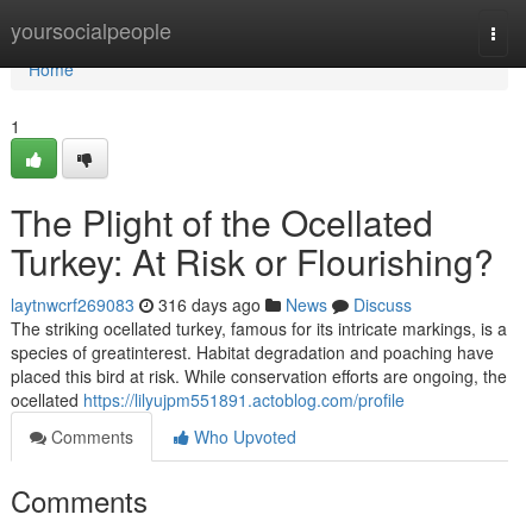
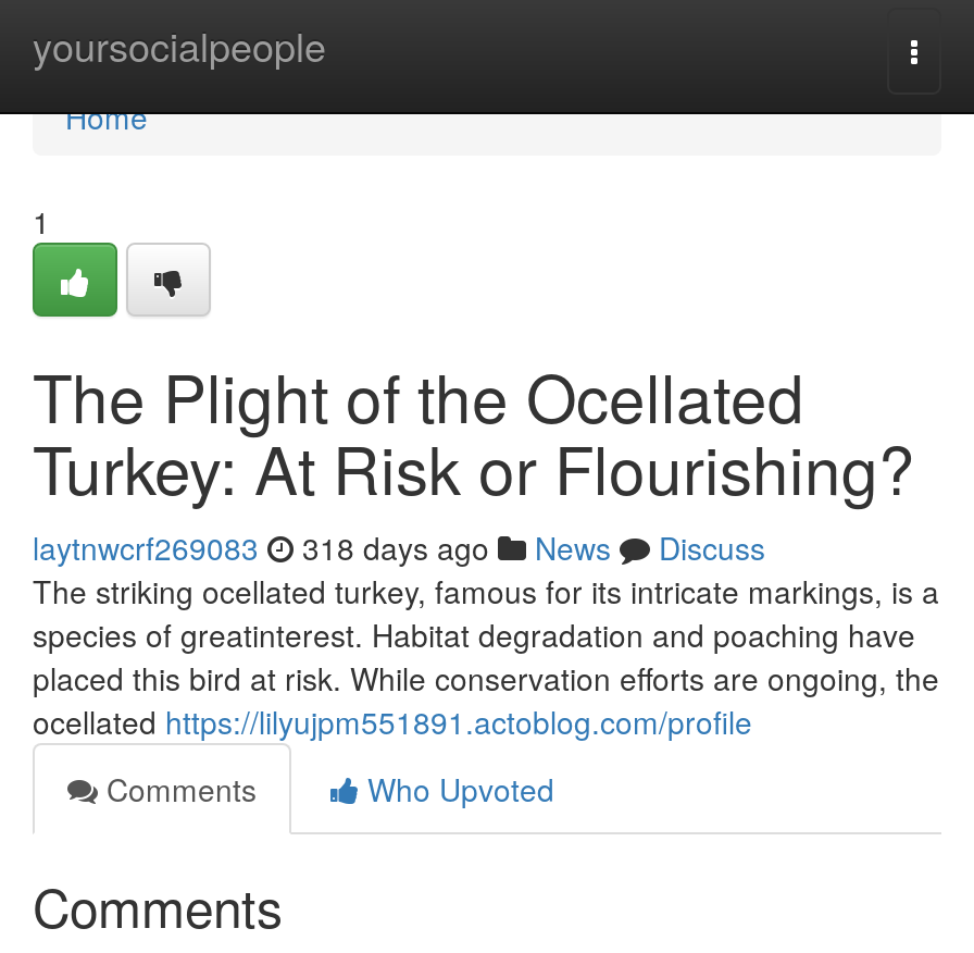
[11,293,412,316] laytnwcrf269083 316 days ago News Discuss -> [33,525,765,569] laytnwcrf269083 318 days ago News Discuss

